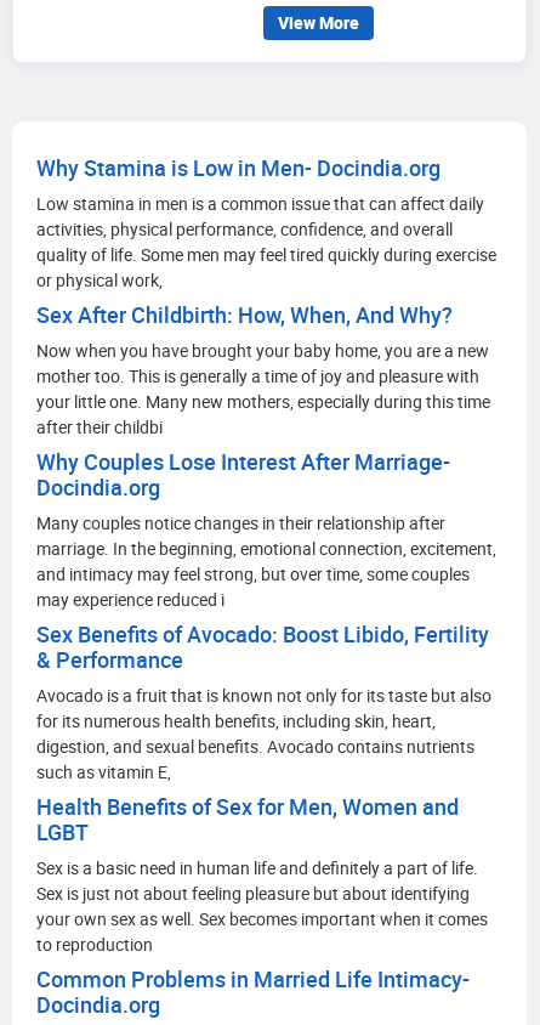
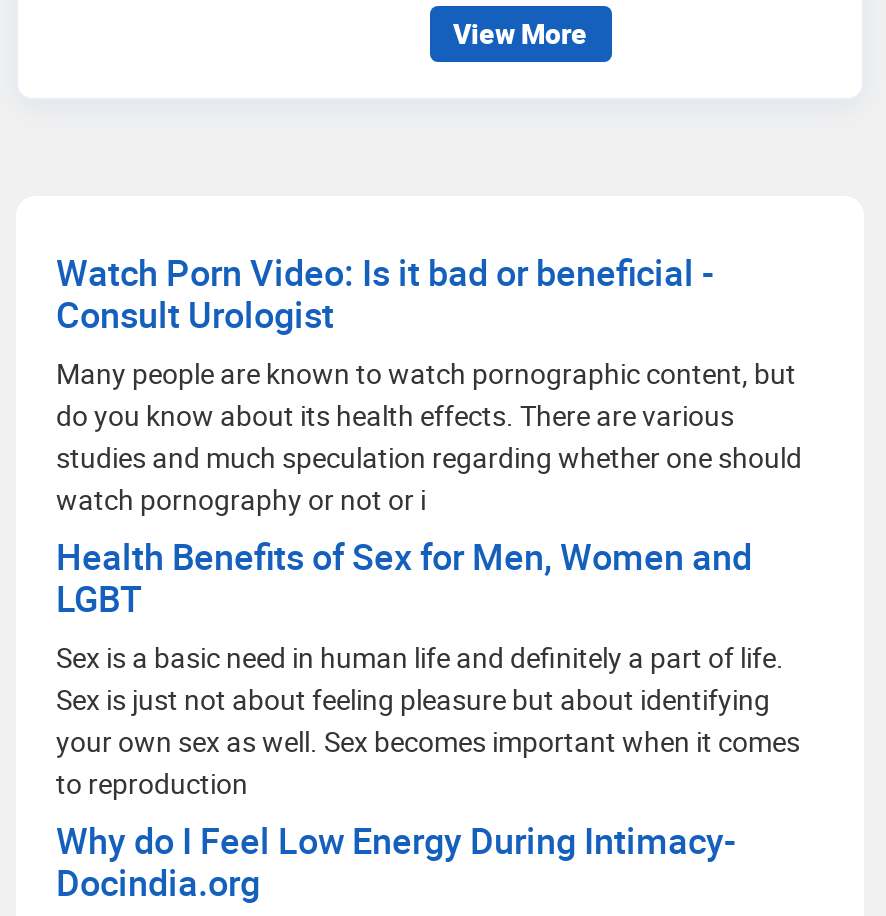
[36,153,496,783] Why Stamina is Low in Men- Docindia.org | Low stamina in men is a common issue that can affect daily | activities, physical performance, confidence, and overall | quality of life. Some men may feel tired quickly during exercise | or physical work, | Sex After Childbirth: How, When, And Why? | Now when you have brought your baby home, you are a new | mother too. This is generally a time of joy and pleasure with | your little one. Many new mothers, especially during this time | after their childbi | Why Couples Lose Interest After Marriage- | Docindia.org | Many couples notice changes in their relationship after | marriage. In the beginning, emotional connection, excitement, | and intimacy may feel strong, but over time, some couples | may experience reduced i | Sex Benefits of Avocado: Boost Libido, Fertility | & Performance | Avocado is a fruit that is known not only for its taste but also | for its numerous health benefits, including skin, heart, | digestion, and sexual benefits. Avocado contains nutrients | such as vitamin E, -> [56,248,802,518] Watch Porn Video: Is it bad or beneficial - | Consult Urologist | Many people are known to watch pornographic content, but | do you know about its health effects. There are various | studies and much speculation regarding whether one should | watch pornography or not or i
[36,964,470,994] Common Problems in Married Life Intimacy- -> [56,816,736,864] Why do I Feel Low Energy During Intimacy-

